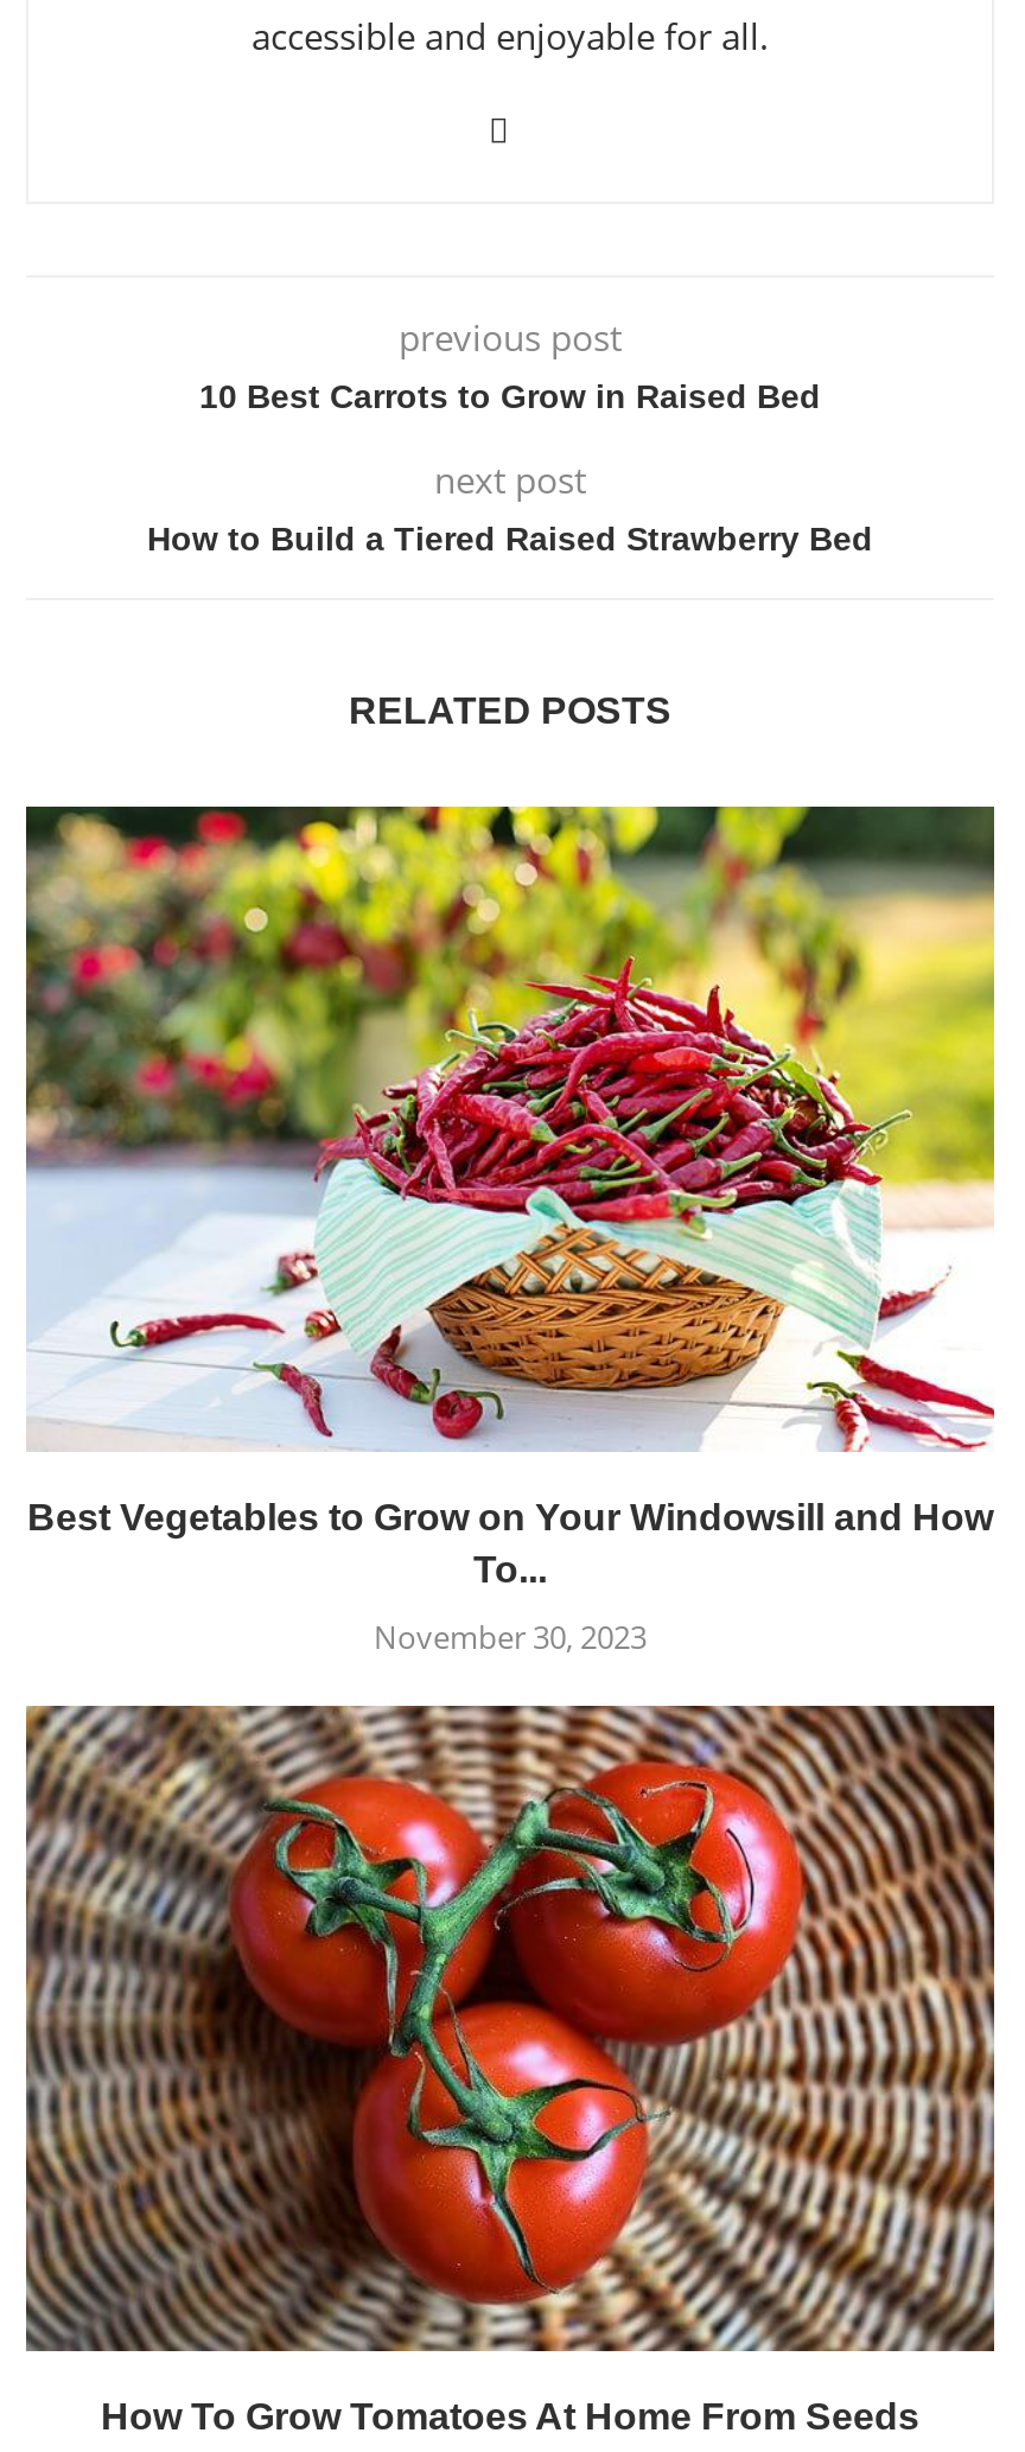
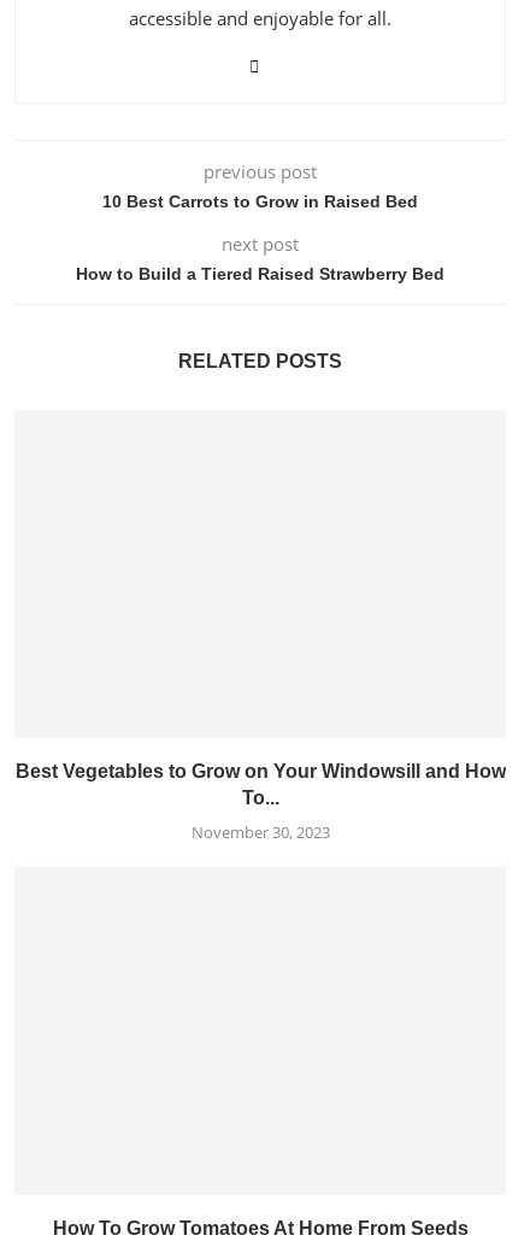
[24,804,997,1452] [image] -> none
[24,1703,997,2354] [image] -> none

